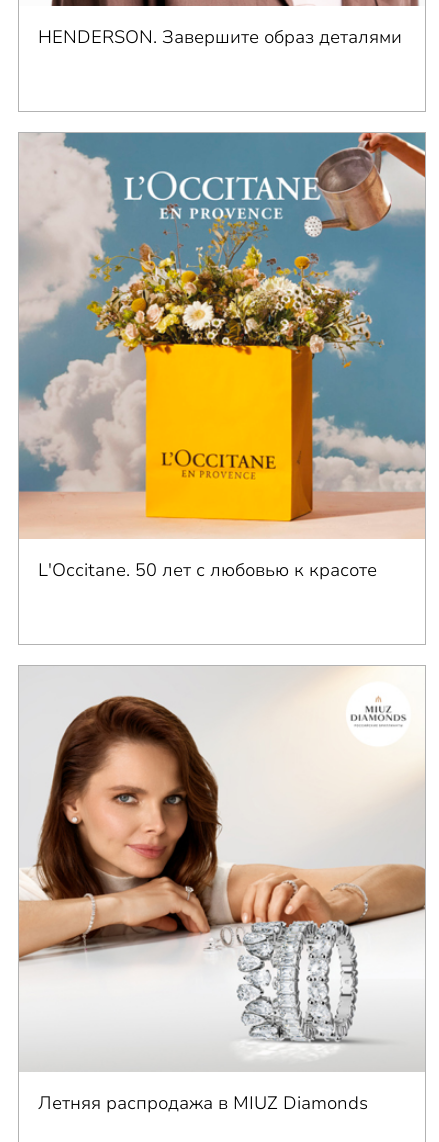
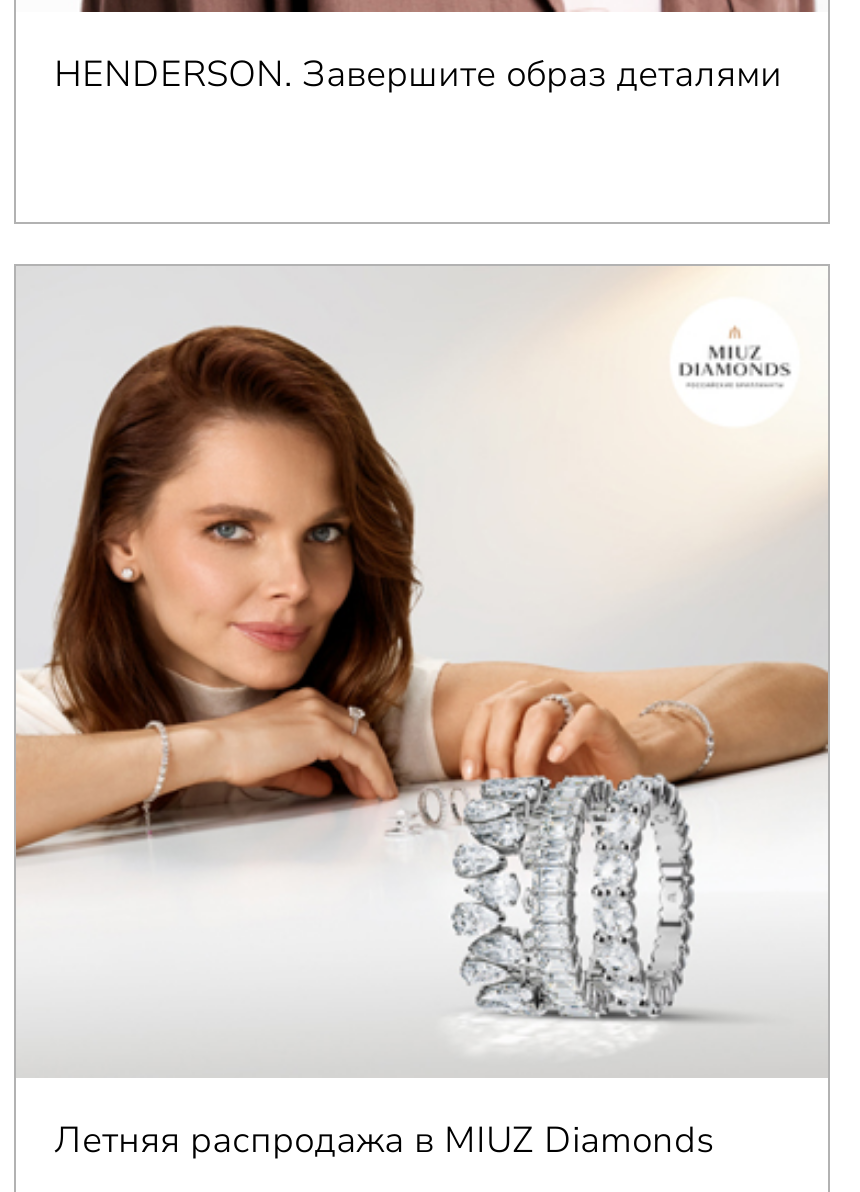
[18,132,426,582] [image] | L'Occitane. 50 лет с любовью к красоте -> none

